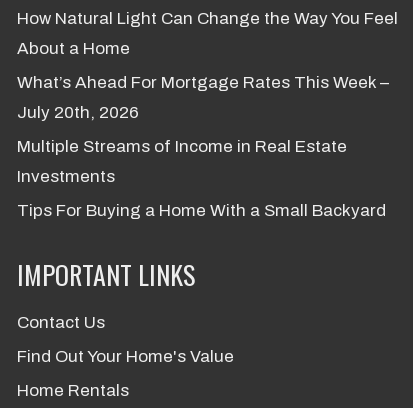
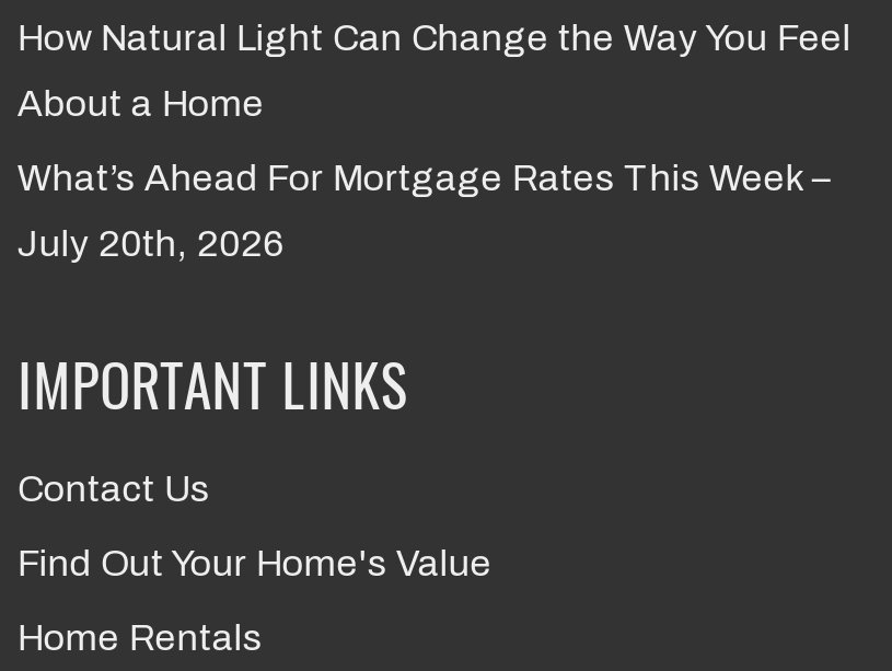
[17,137,386,220] Multiple Streams of Income in Real Estate | Investments | Tips For Buying a Home With a Small Backyard -> none

